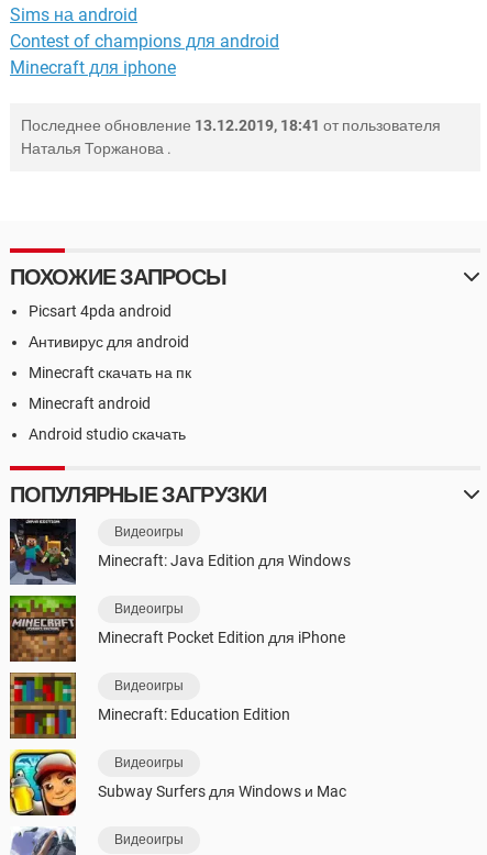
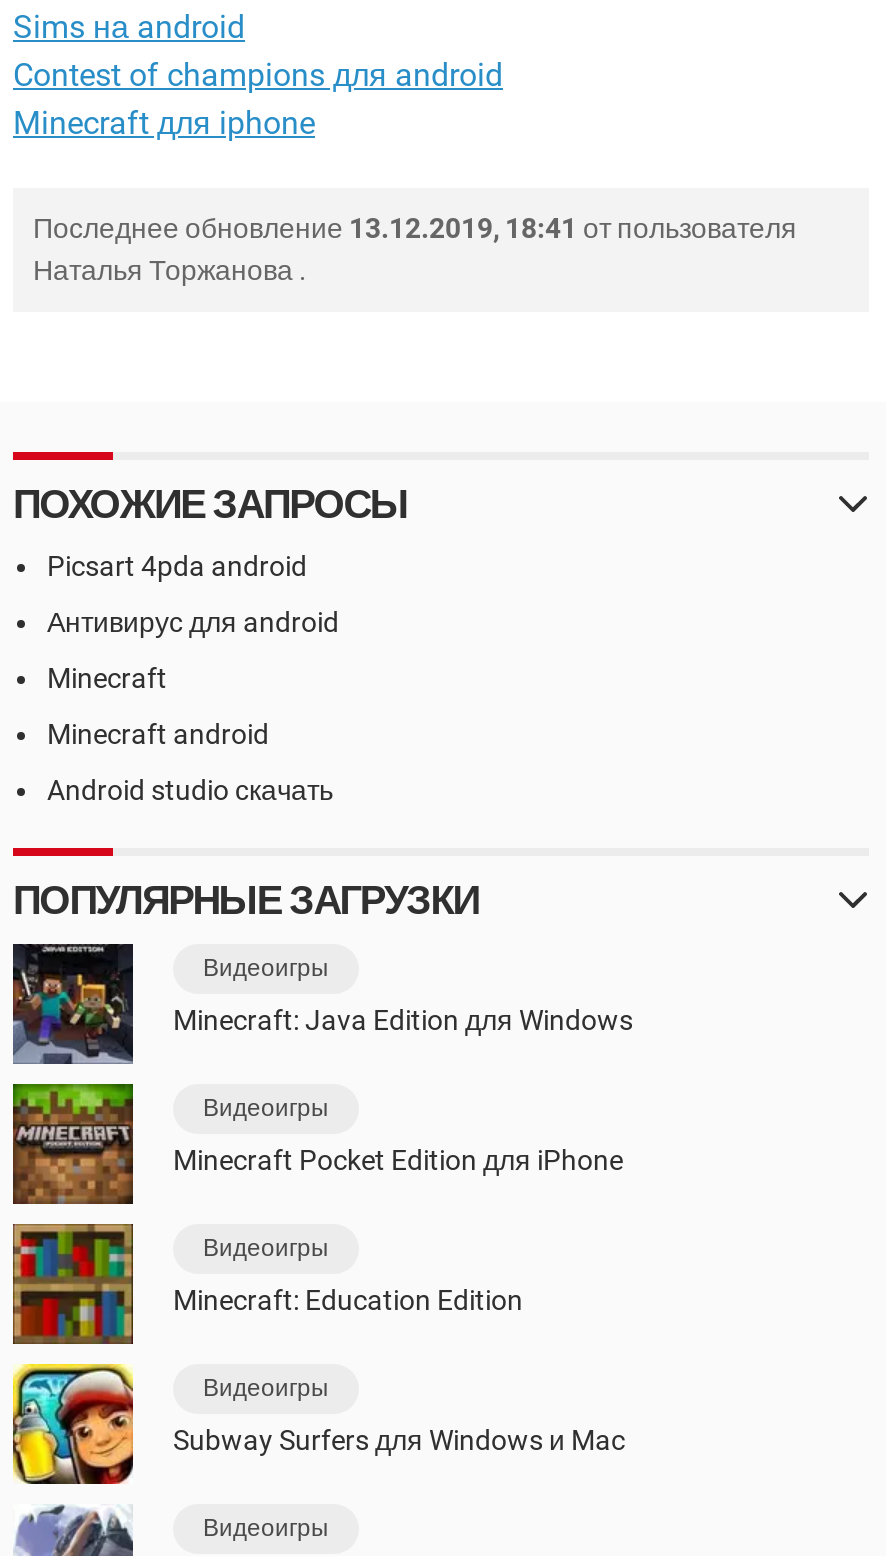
[29,364,191,381] Minecraft скачать на пк -> [47,662,167,694] Minecraft

